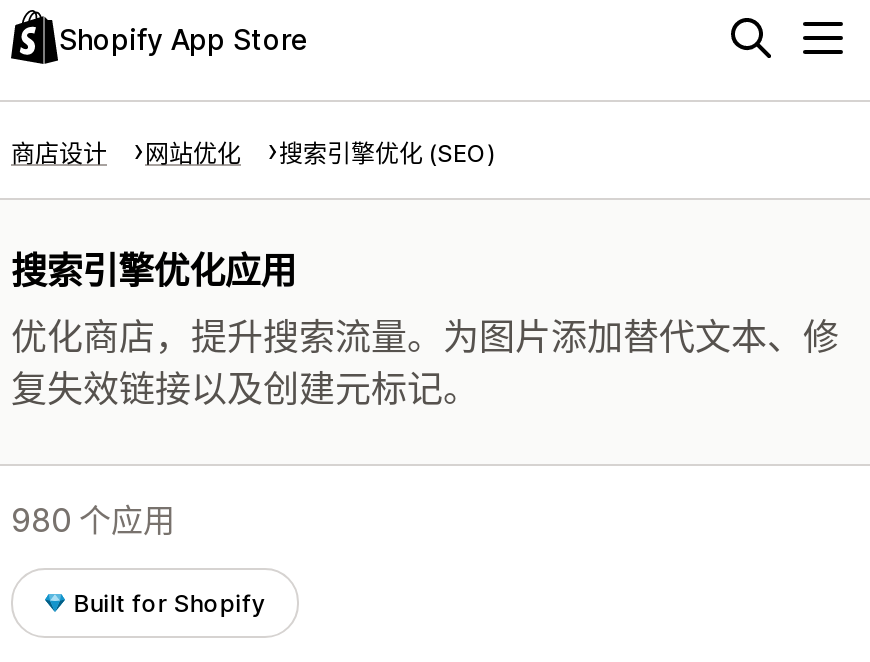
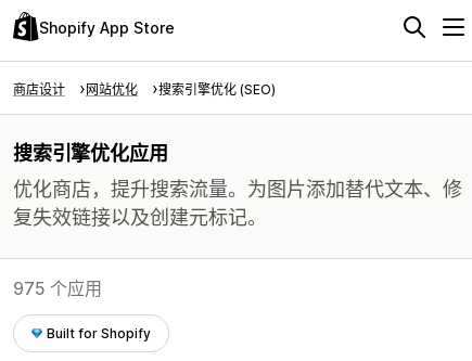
[11,500,175,540] 980 个应用 -> [13,278,102,299] 975 个应用

